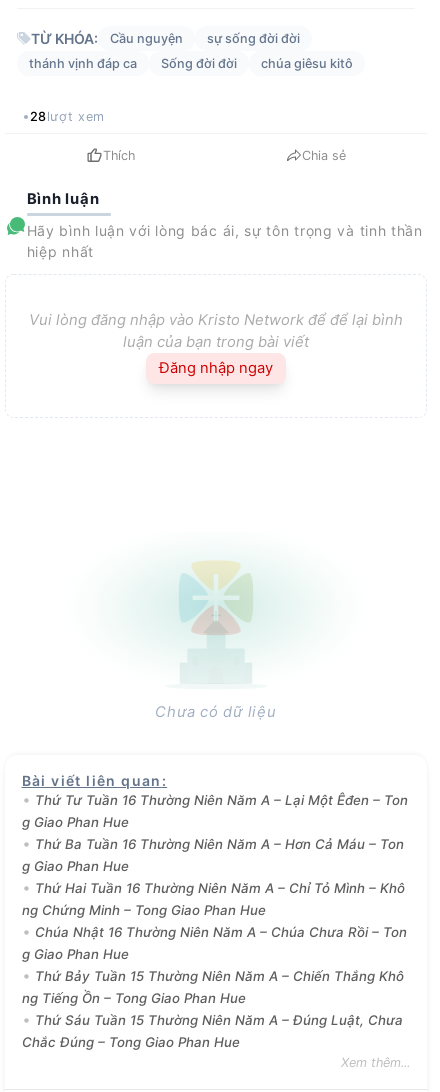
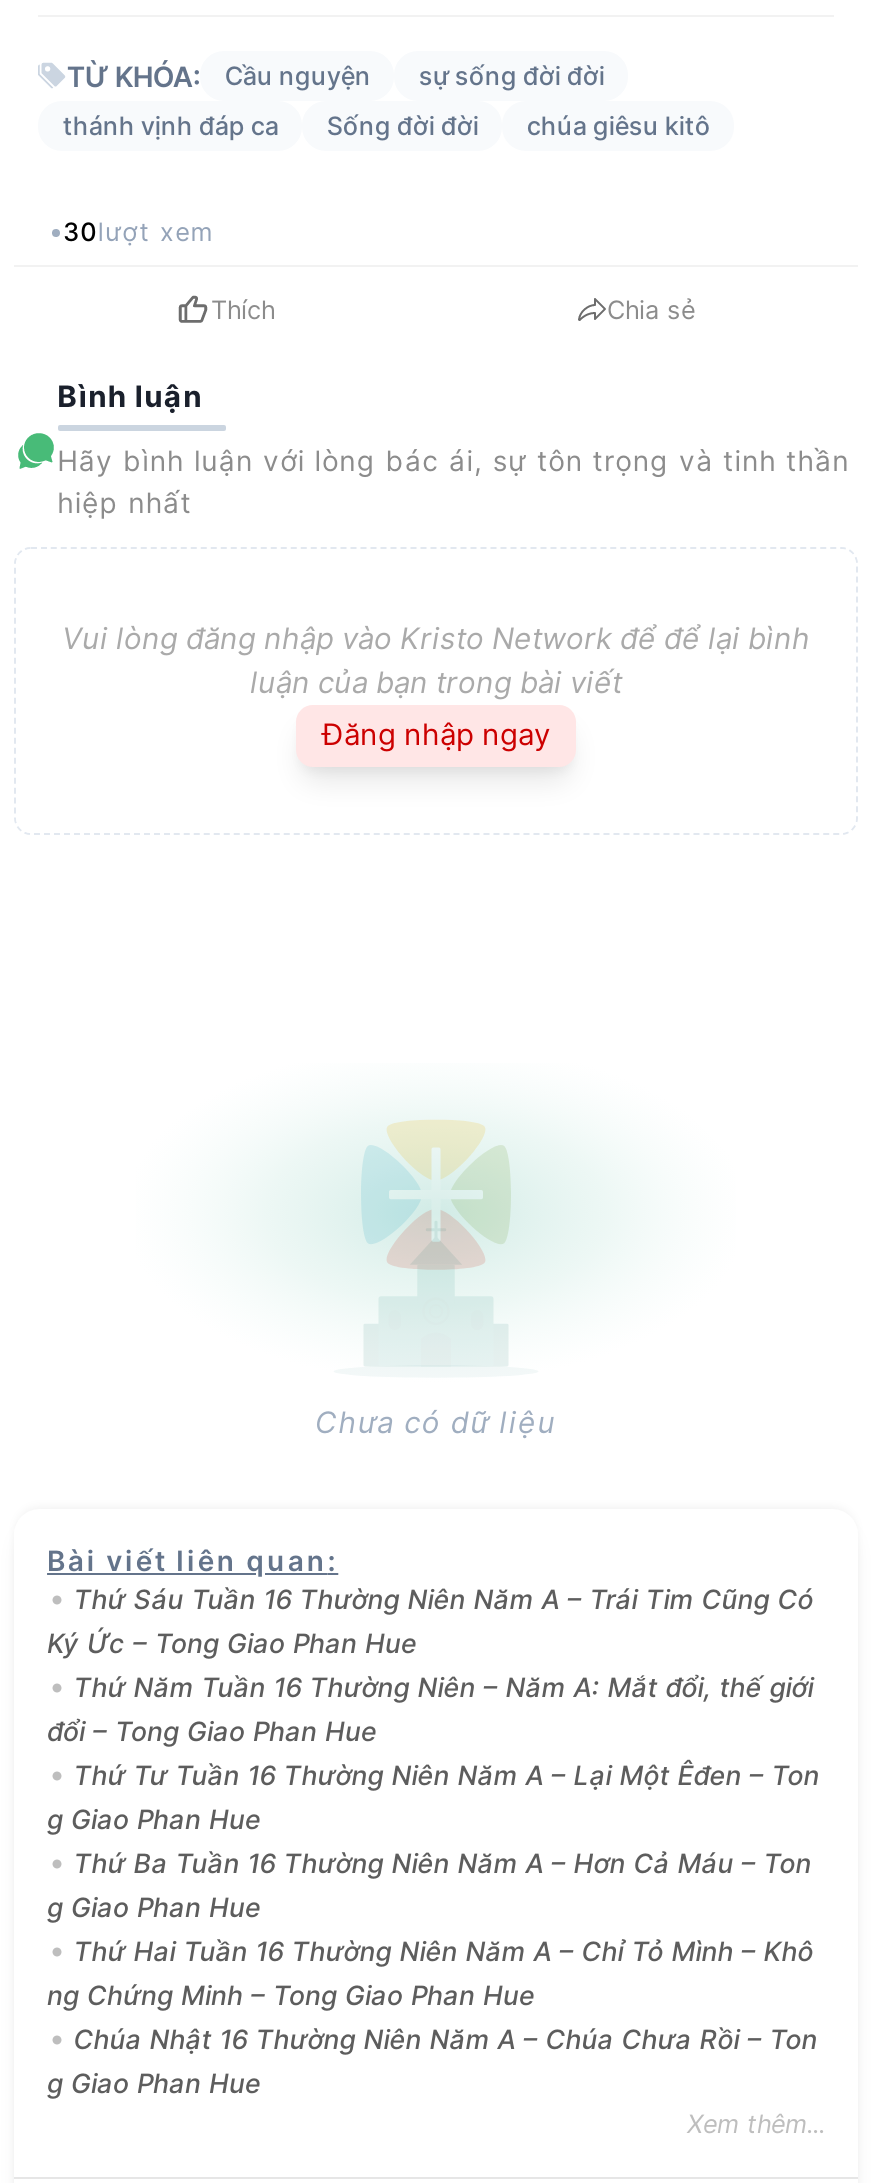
[29,109,105,124] 28 lượt xem -> [63,218,214,248] 30 lượt xem
none -> [47,1583,814,1747] Thứ Sáu Tuần 16 Thường Niên Năm A – Trái Tim Cũng Có | Ký Ức – Tong Giao Phan Hue | Thứ Năm Tuần 16 Thường Niên – Năm A: Mắt đổi, thế giới | đổi – Tong Giao Phan Hue
moved [21,792,408,962] -> [47,1759,820,2099]: Thứ Tư Tuần 16 Thường Niên Năm A – Lại Một Êđen – Ton | g Giao Phan Hue | Thứ Ba Tuần 16 Thường Niên Năm A – Hơn Cả Máu – Ton | g Giao Phan Hue | Thứ Hai Tuần 16 Thường Niên Năm A – Chỉ Tỏ Mình – Khô | ng Chứng Minh – Tong Giao Phan Hue | Chúa Nhật 16 Thường Niên Năm A – Chúa Chưa Rồi – Ton | g Giao Phan Hue
[21,968,404,1050] Thứ Bảy Tuần 15 Thường Niên Năm A – Chiến Thắng Khô | ng Tiếng Ồn – Tong Giao Phan Hue | Thứ Sáu Tuần 15 Thường Niên Năm A – Đúng Luật, Chưa | Chắc Đúng – Tong Giao Phan Hue -> none

